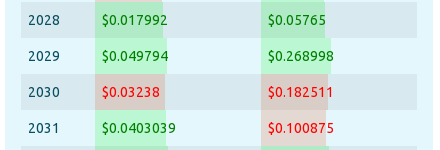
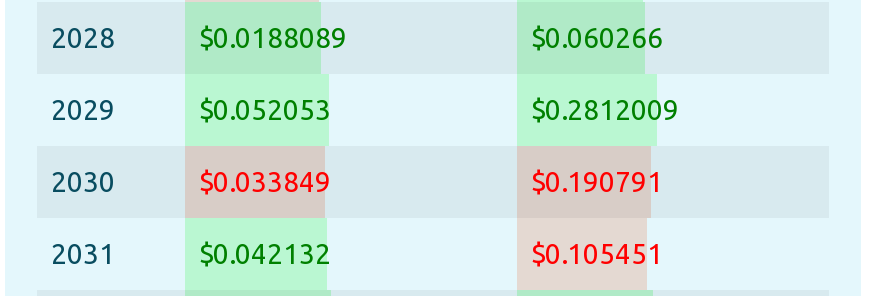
[102,12,168,28] $0.017992 -> [199,22,347,54] $0.0188089
[268,12,326,28] $0.05765 -> [531,22,663,54] $0.060266
[102,48,168,64] $0.049794 -> [199,94,331,126] $0.052053
[268,48,334,64] $0.268998 -> [531,94,679,126] $0.2812009
[102,84,160,100] $0.03238 -> [199,166,331,198] $0.033849
[268,84,334,100] $0.182511 -> [531,166,663,198] $0.190791
[102,120,176,136] $0.0403039 -> [199,238,331,270] $0.042132
[268,120,334,136] $0.100875 -> [531,238,663,270] $0.105451

